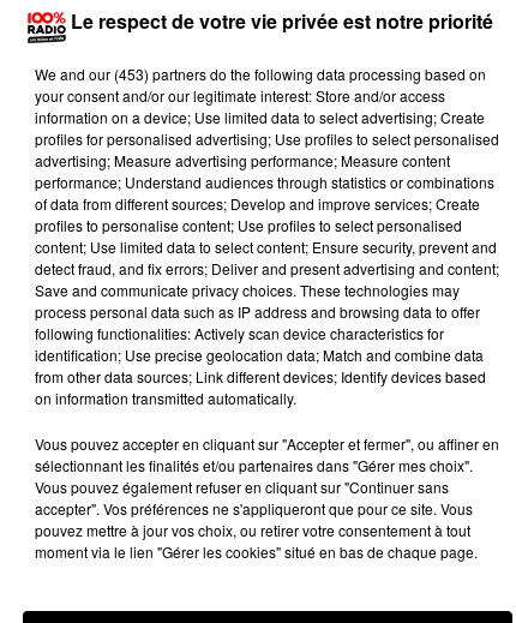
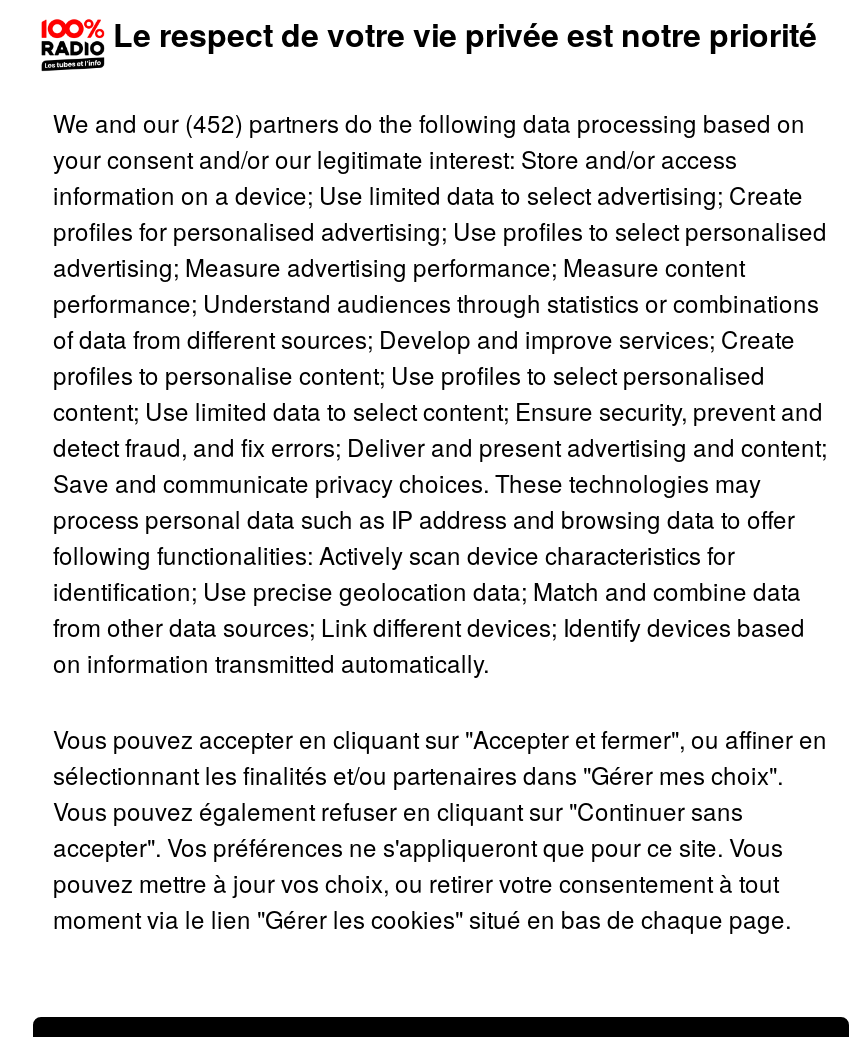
[35,64,486,84] We and our (453) partners do the following data processing based on -> [53,105,805,139] We and our (452) partners do the following data processing based on

